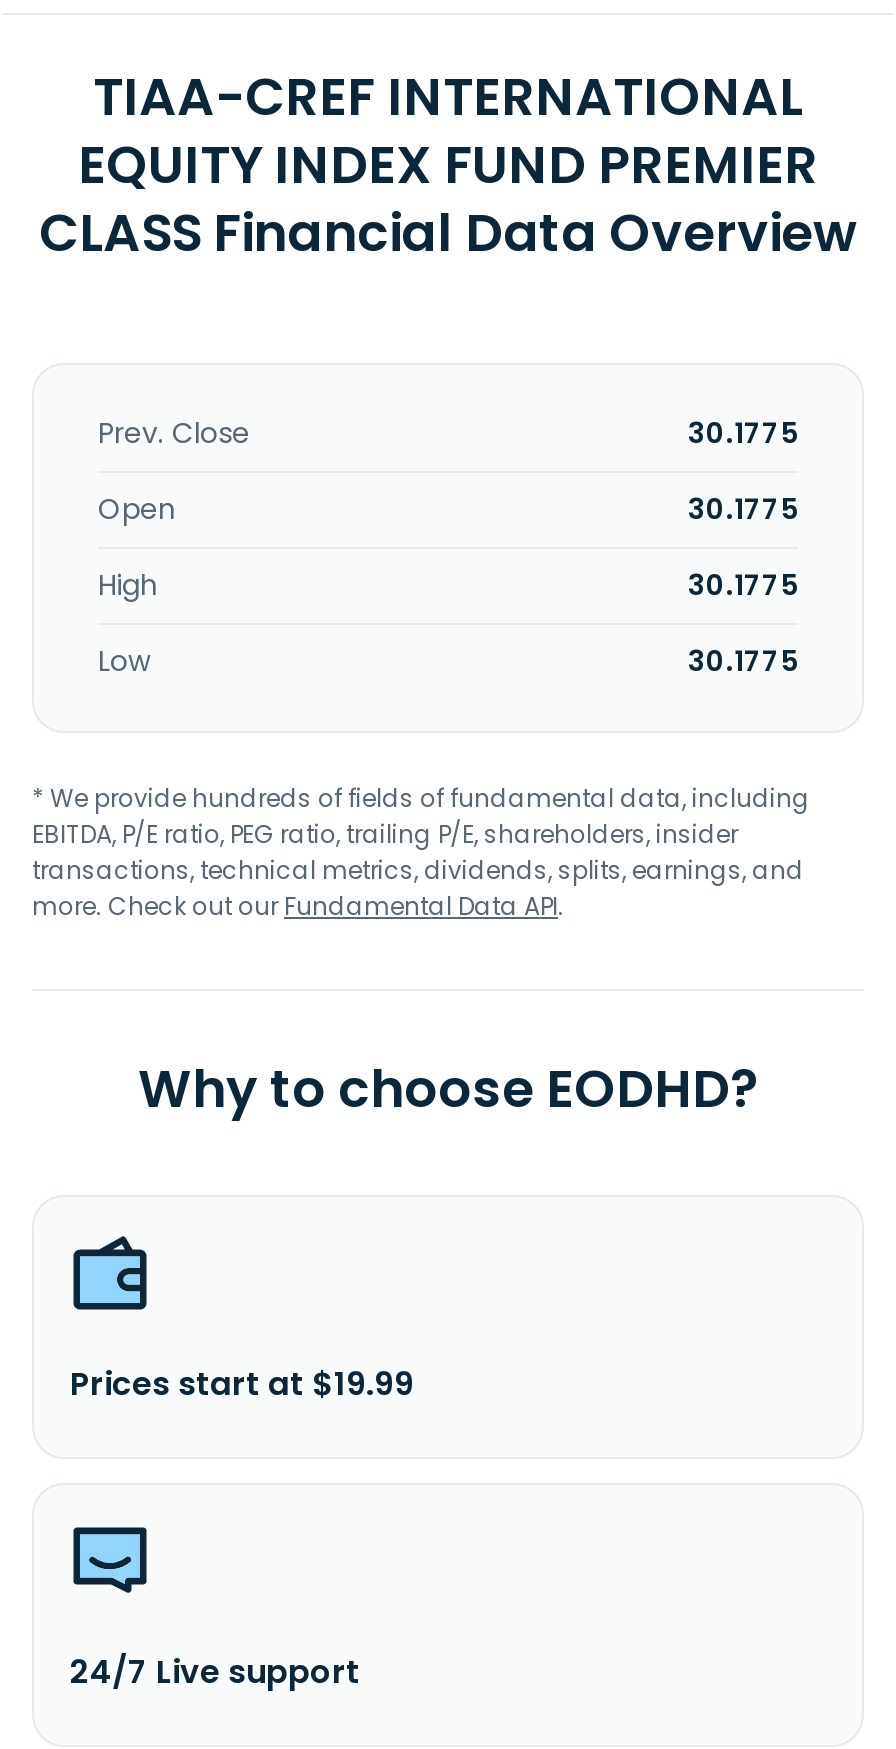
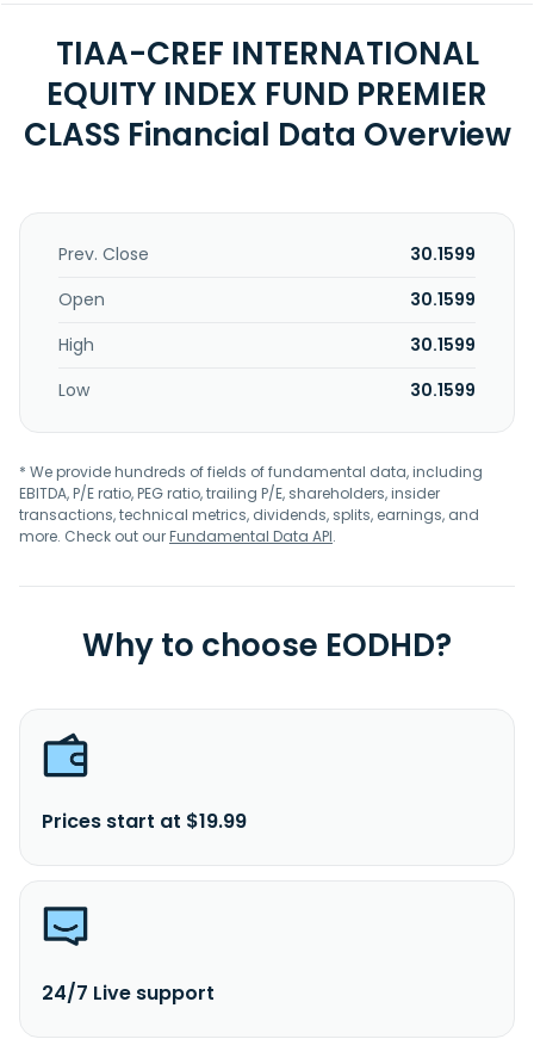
[688,413,798,453] 30.1775 -> [410,242,476,266] 30.1599
[688,489,798,529] 30.1775 -> [410,287,476,311] 30.1599
[688,565,798,605] 30.1775 -> [410,333,476,357] 30.1599
[688,641,798,681] 30.1775 -> [410,378,476,402] 30.1599

